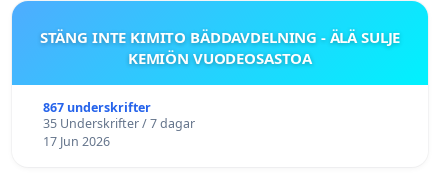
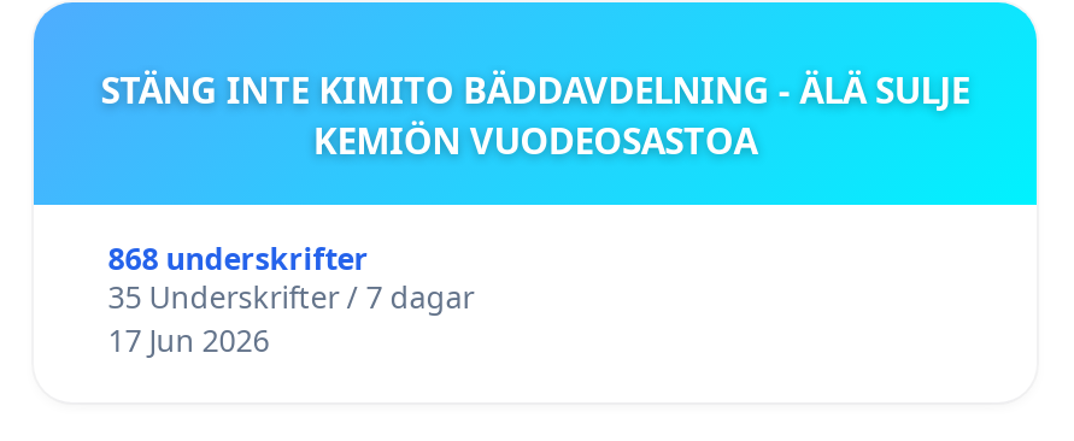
[43,99,151,116] 867 underskrifter -> [108,238,368,279] 868 underskrifter

